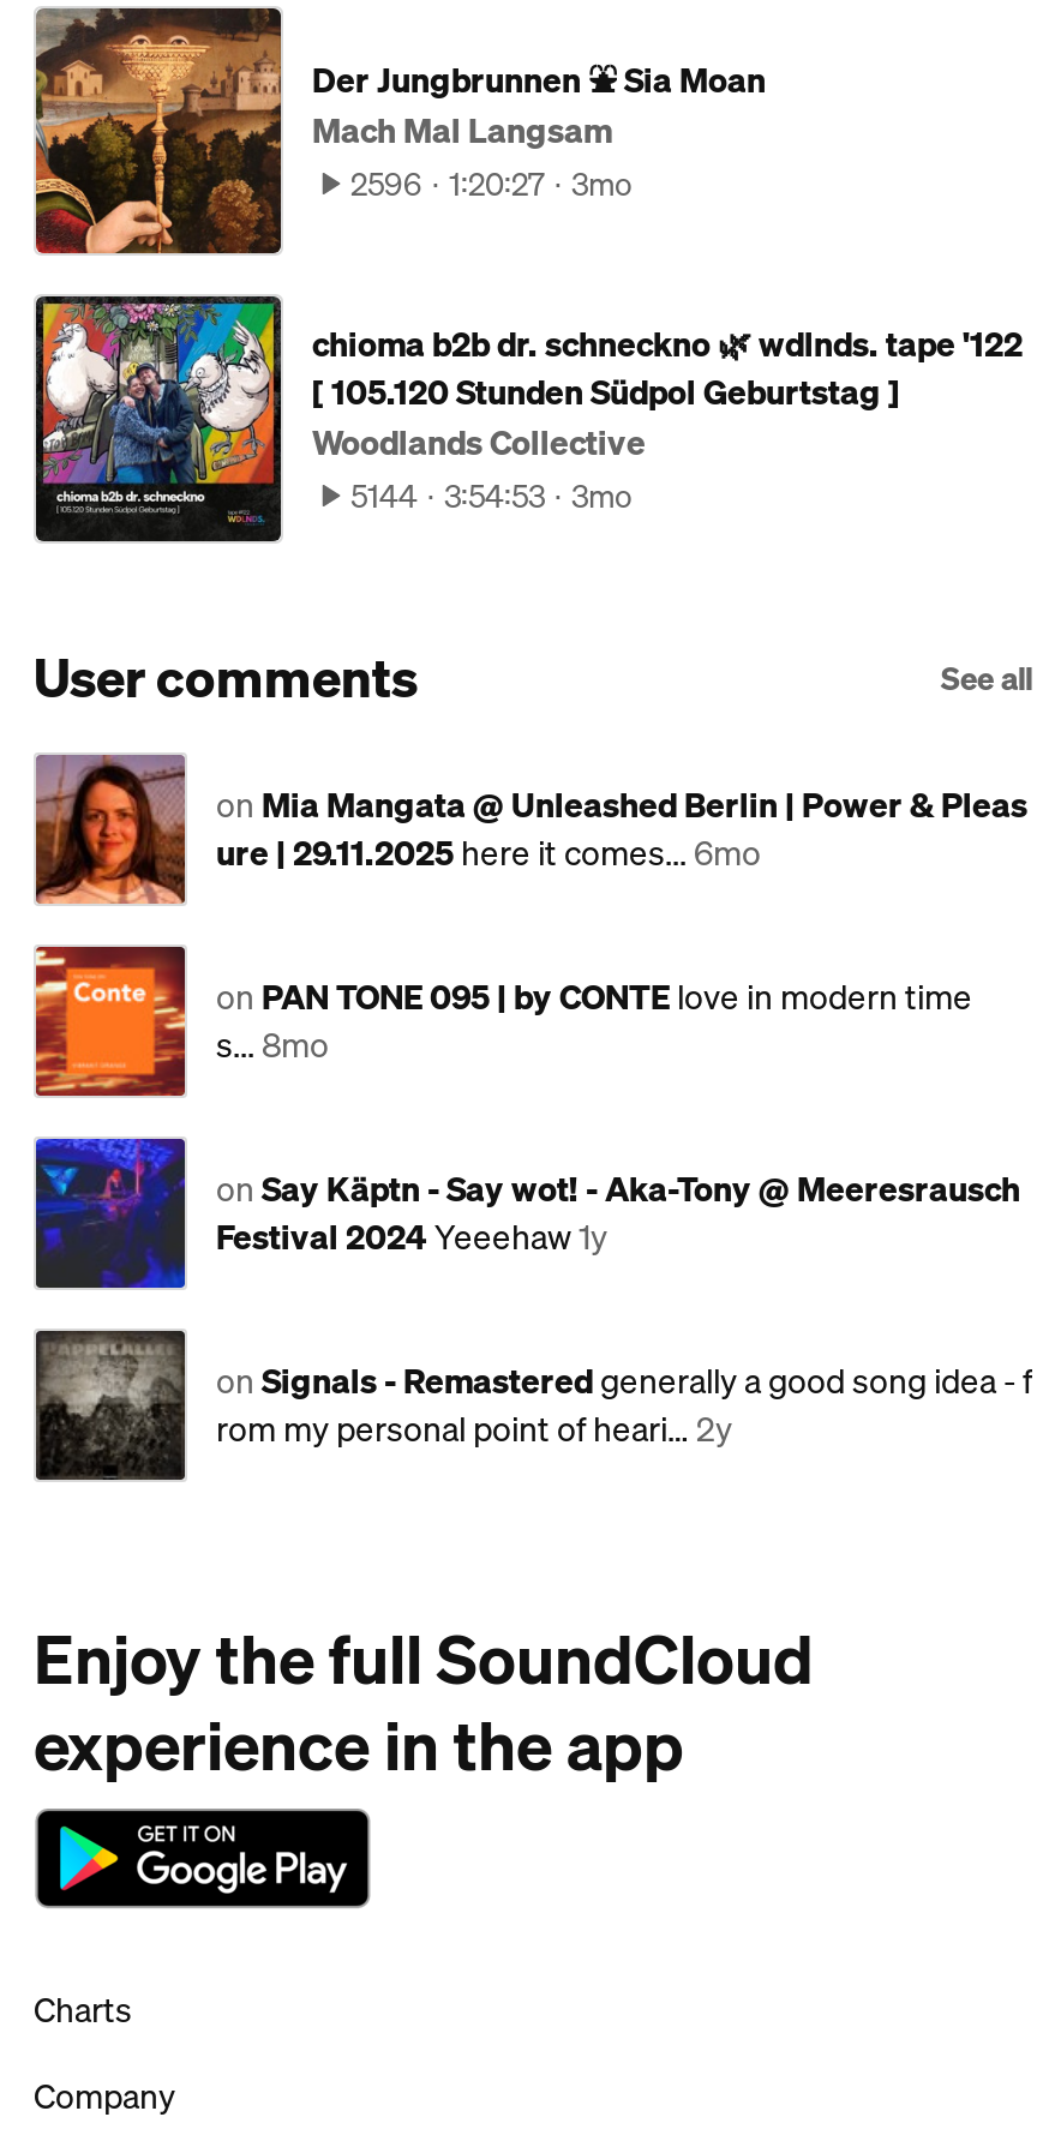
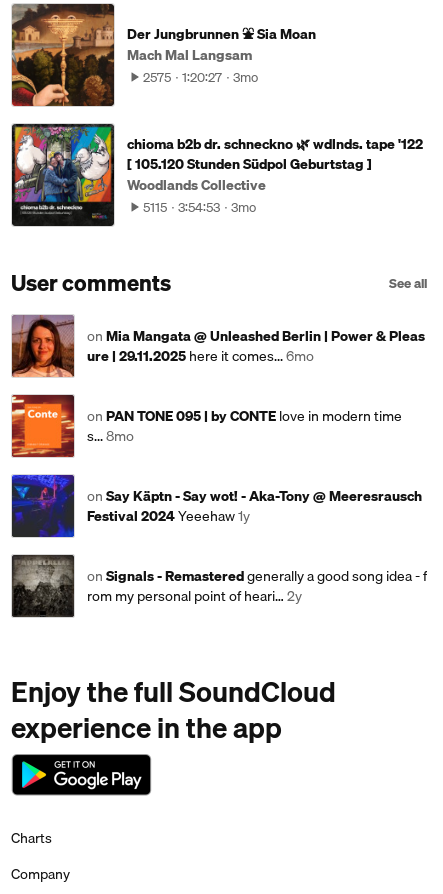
[350,161,631,209] 2596 1:20:27 3mo -> [143,67,258,87] 2575 1:20:27 3mo
[350,473,631,521] 5144 3:54:53 3mo -> [143,197,256,217] 5115 3:54:53 3mo

